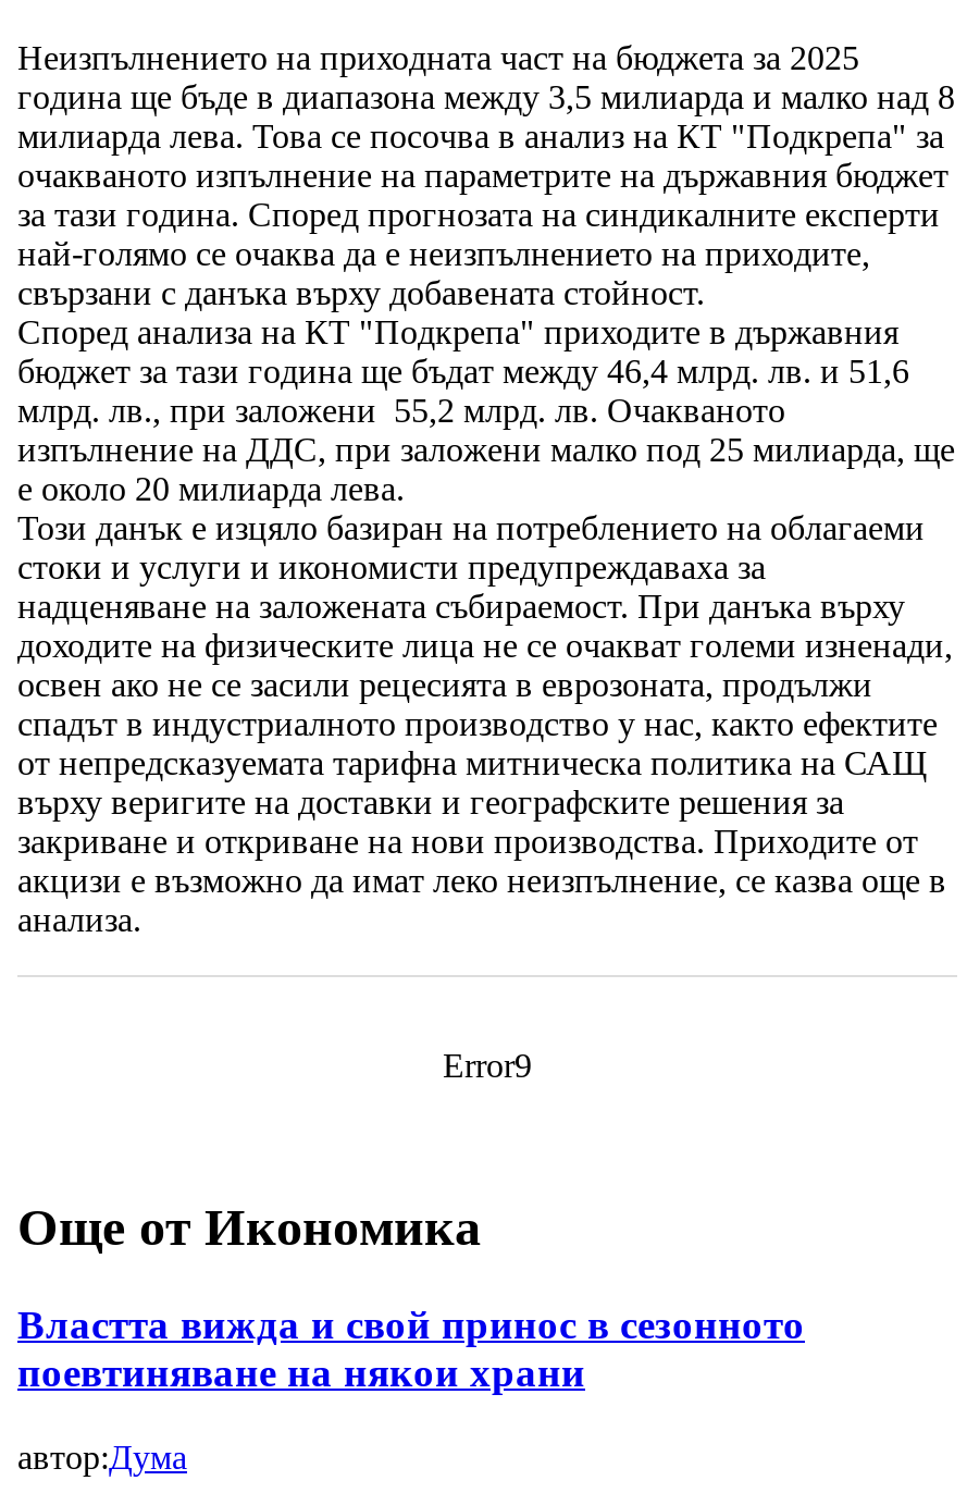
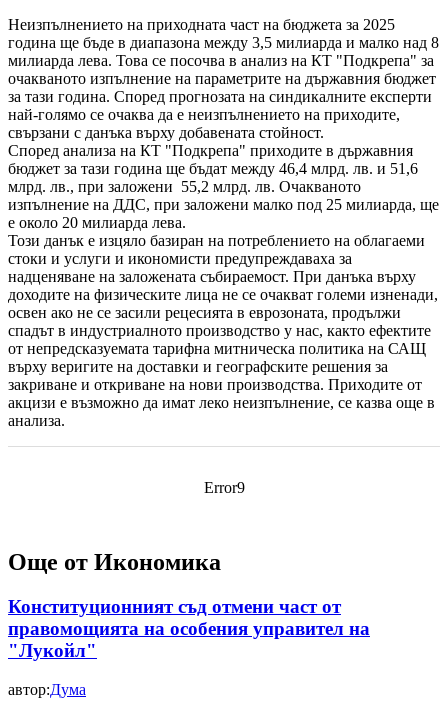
[17,1302,805,1395] Властта вижда и свой принос в сезонното | поевтиняване на някои храни -> [8,596,370,661] Конституционният съд отмени част от | правомощията на особения управител на | "Лукойл"

